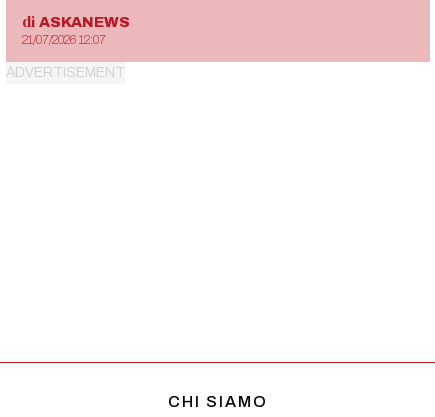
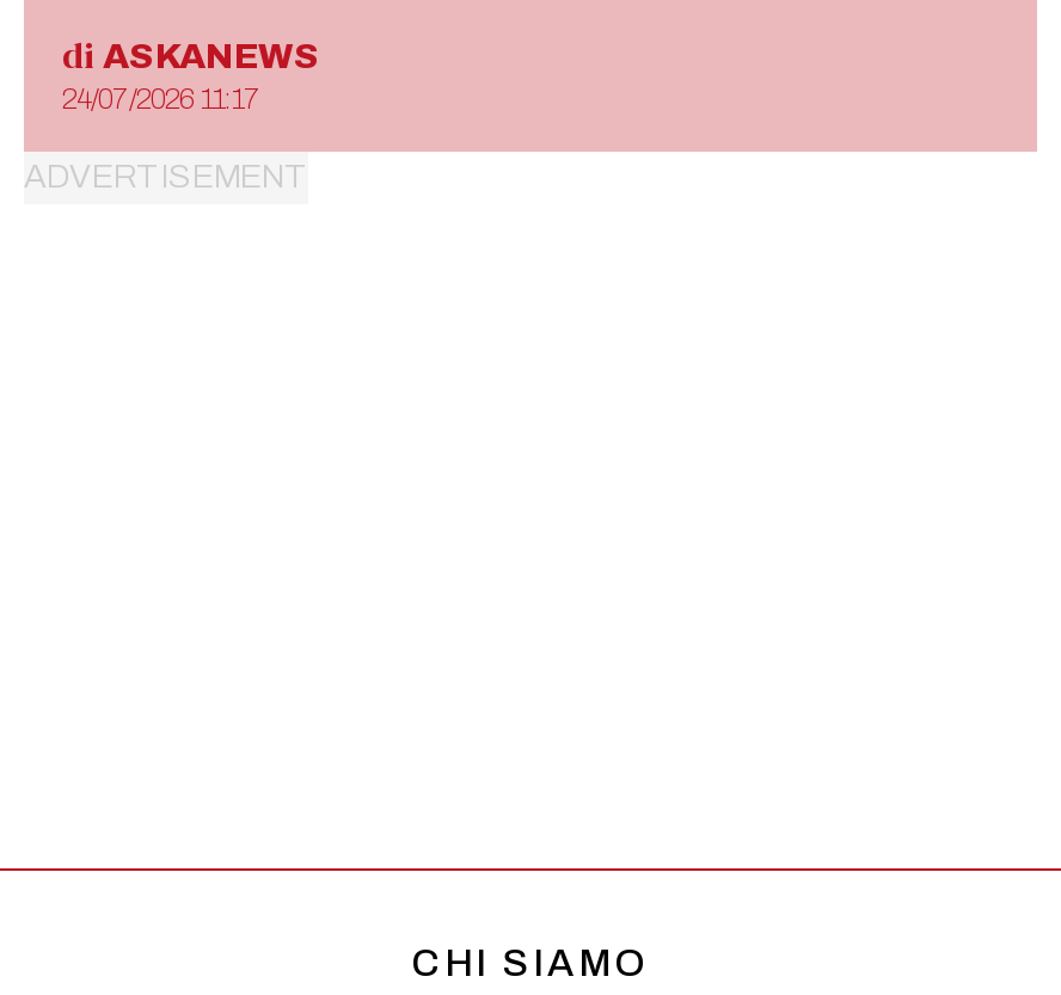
[22,33,106,47] 21/07/2026 12:07 -> [62,81,260,115] 24/07/2026 11:17

